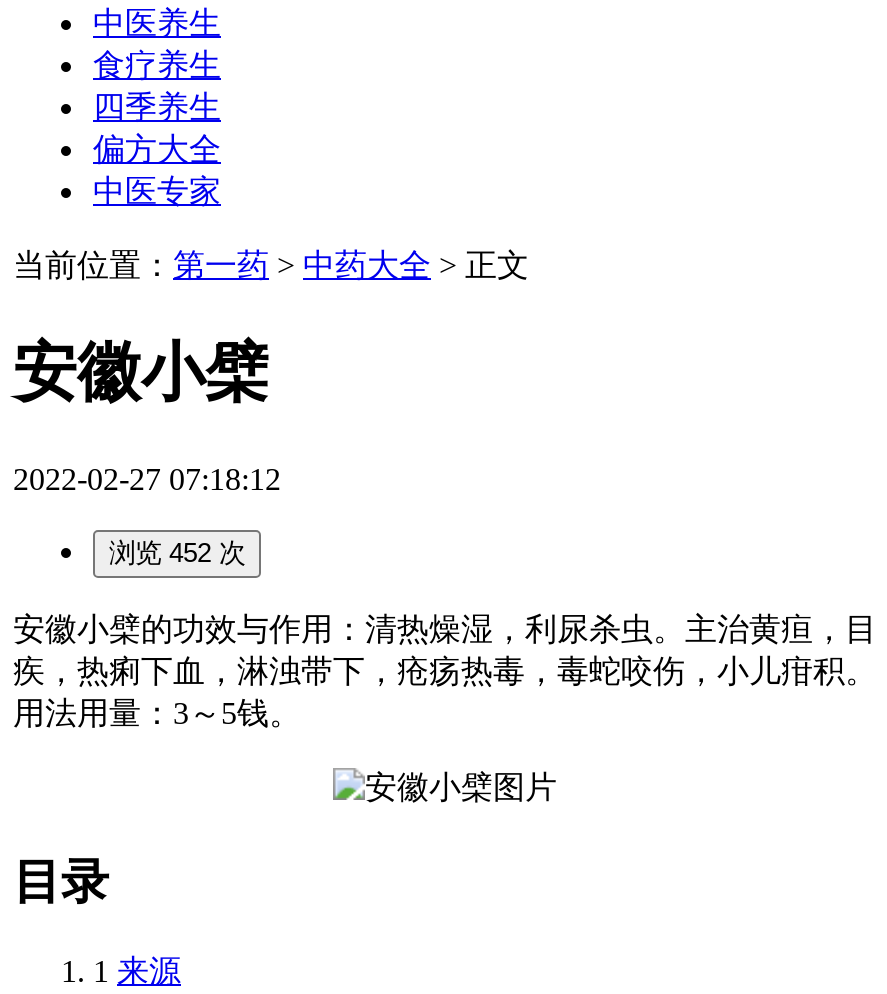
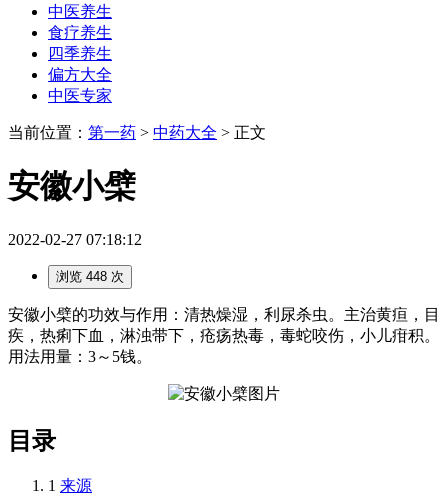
[109,537,245,567] 浏览 452 次 -> [56,269,124,284] 浏览 448 次

